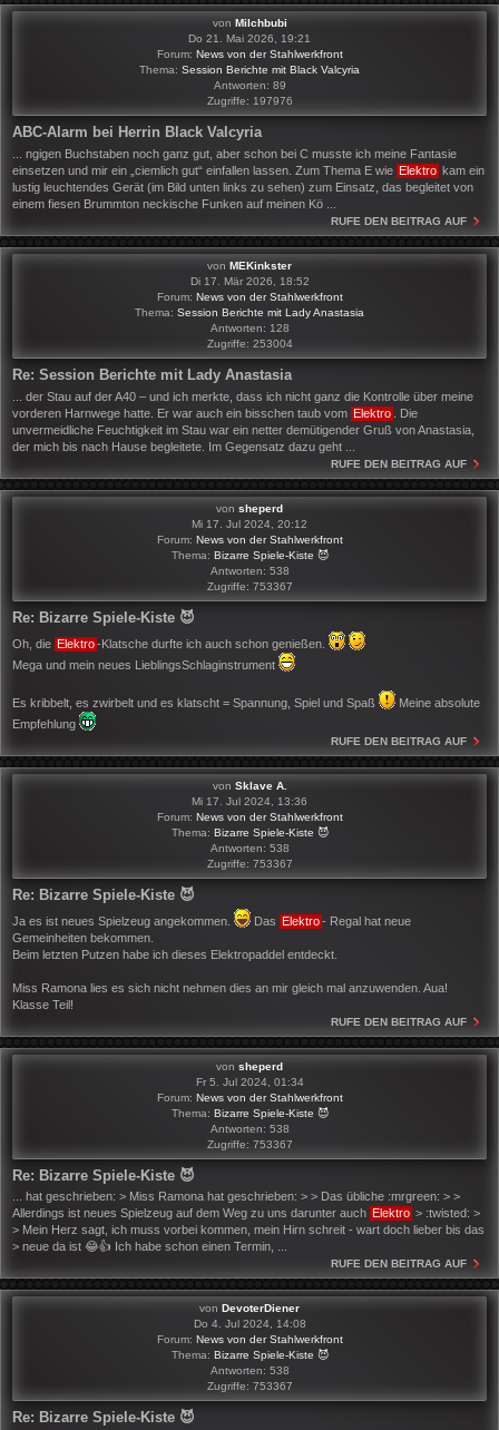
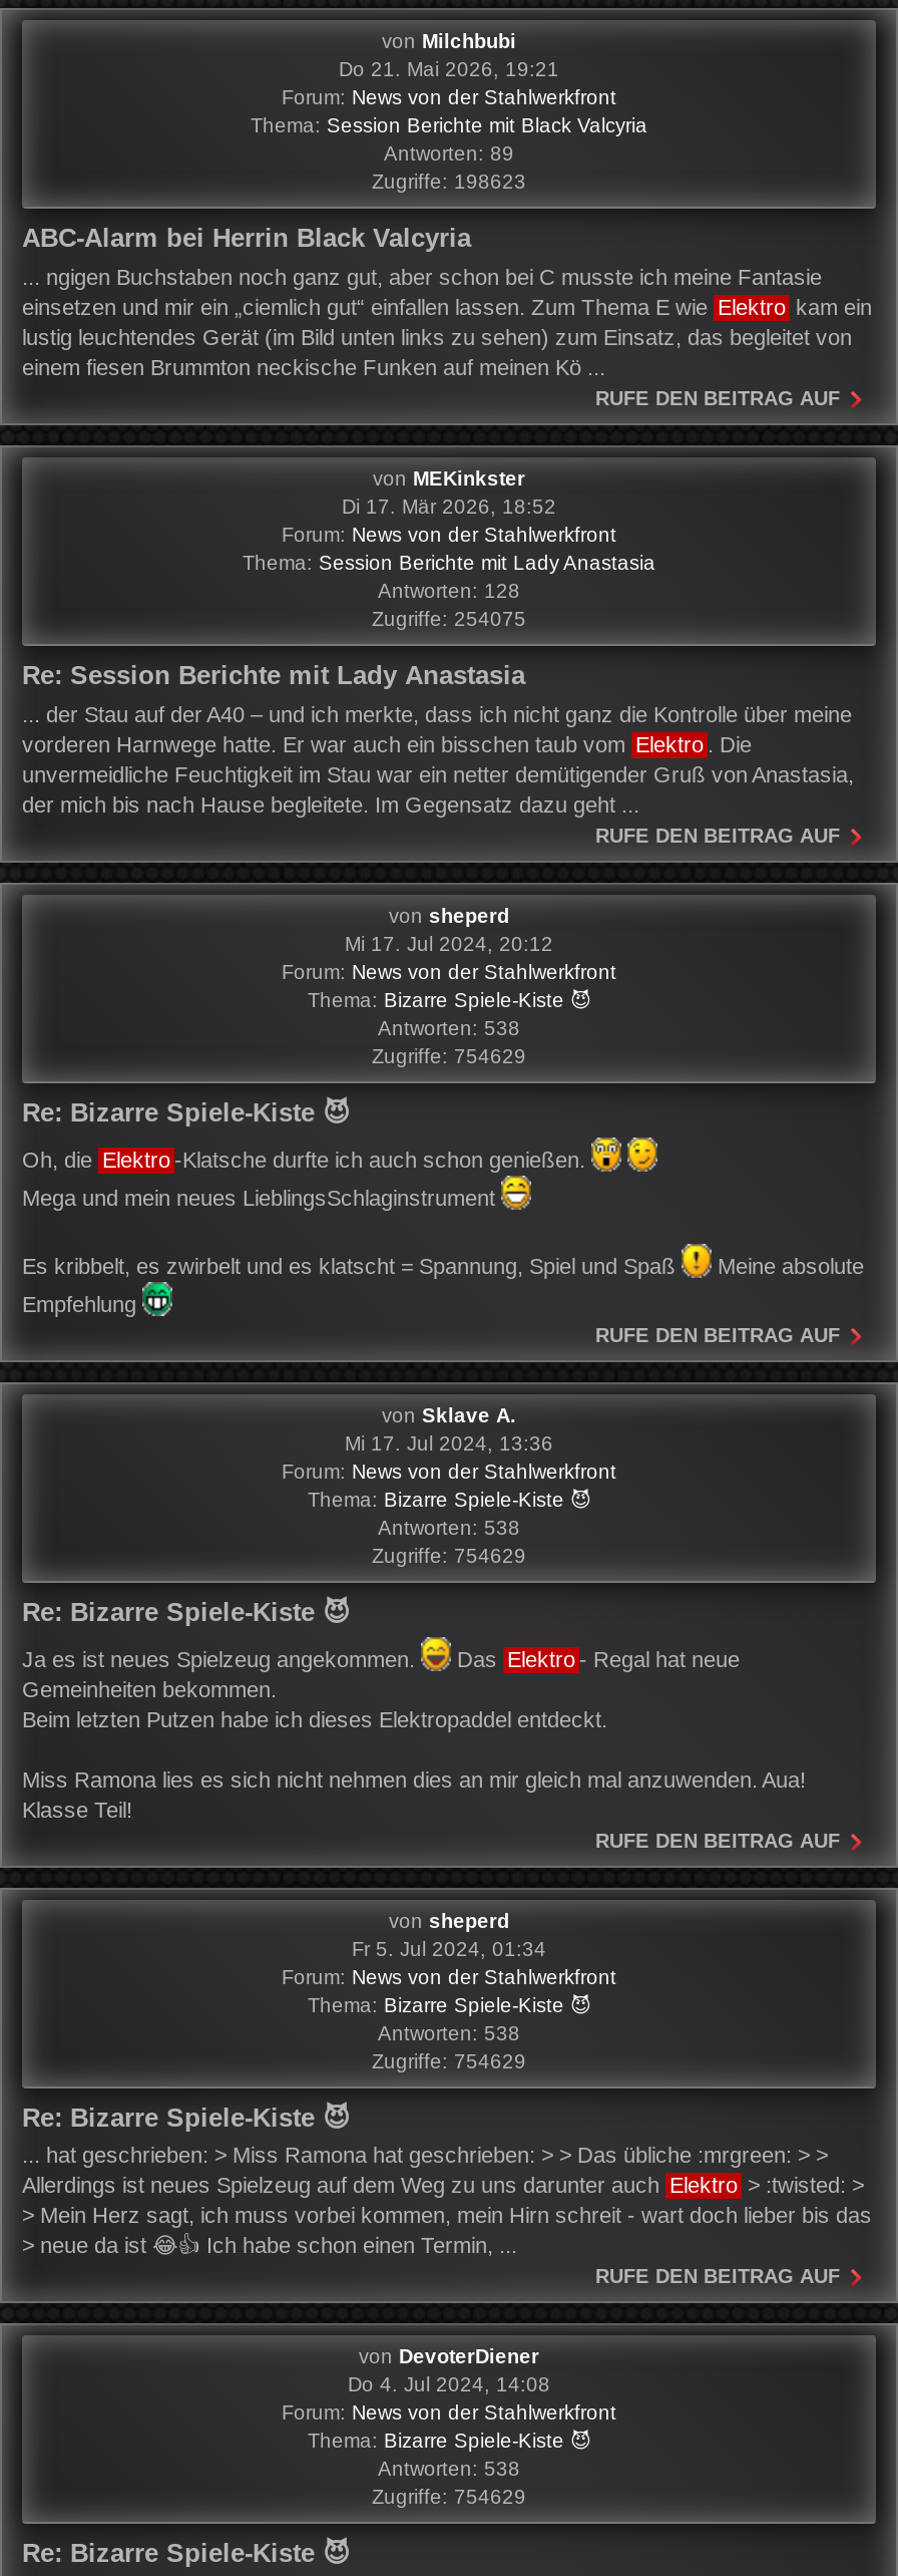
[207,95,292,107] Zugriffe: 197976 -> [372,171,526,193] Zugriffe: 198623
[207,337,292,350] Zugriffe: 253004 -> [372,608,526,630] Zugriffe: 254075
[207,580,292,592] Zugriffe: 753367 -> [372,1045,526,1067] Zugriffe: 754629
[207,857,292,869] Zugriffe: 753367 -> [372,1544,526,1566] Zugriffe: 754629
[207,1138,292,1150] Zugriffe: 753367 -> [372,2050,526,2072] Zugriffe: 754629
[207,1380,292,1393] Zugriffe: 753367 -> [372,2487,526,2509] Zugriffe: 754629

